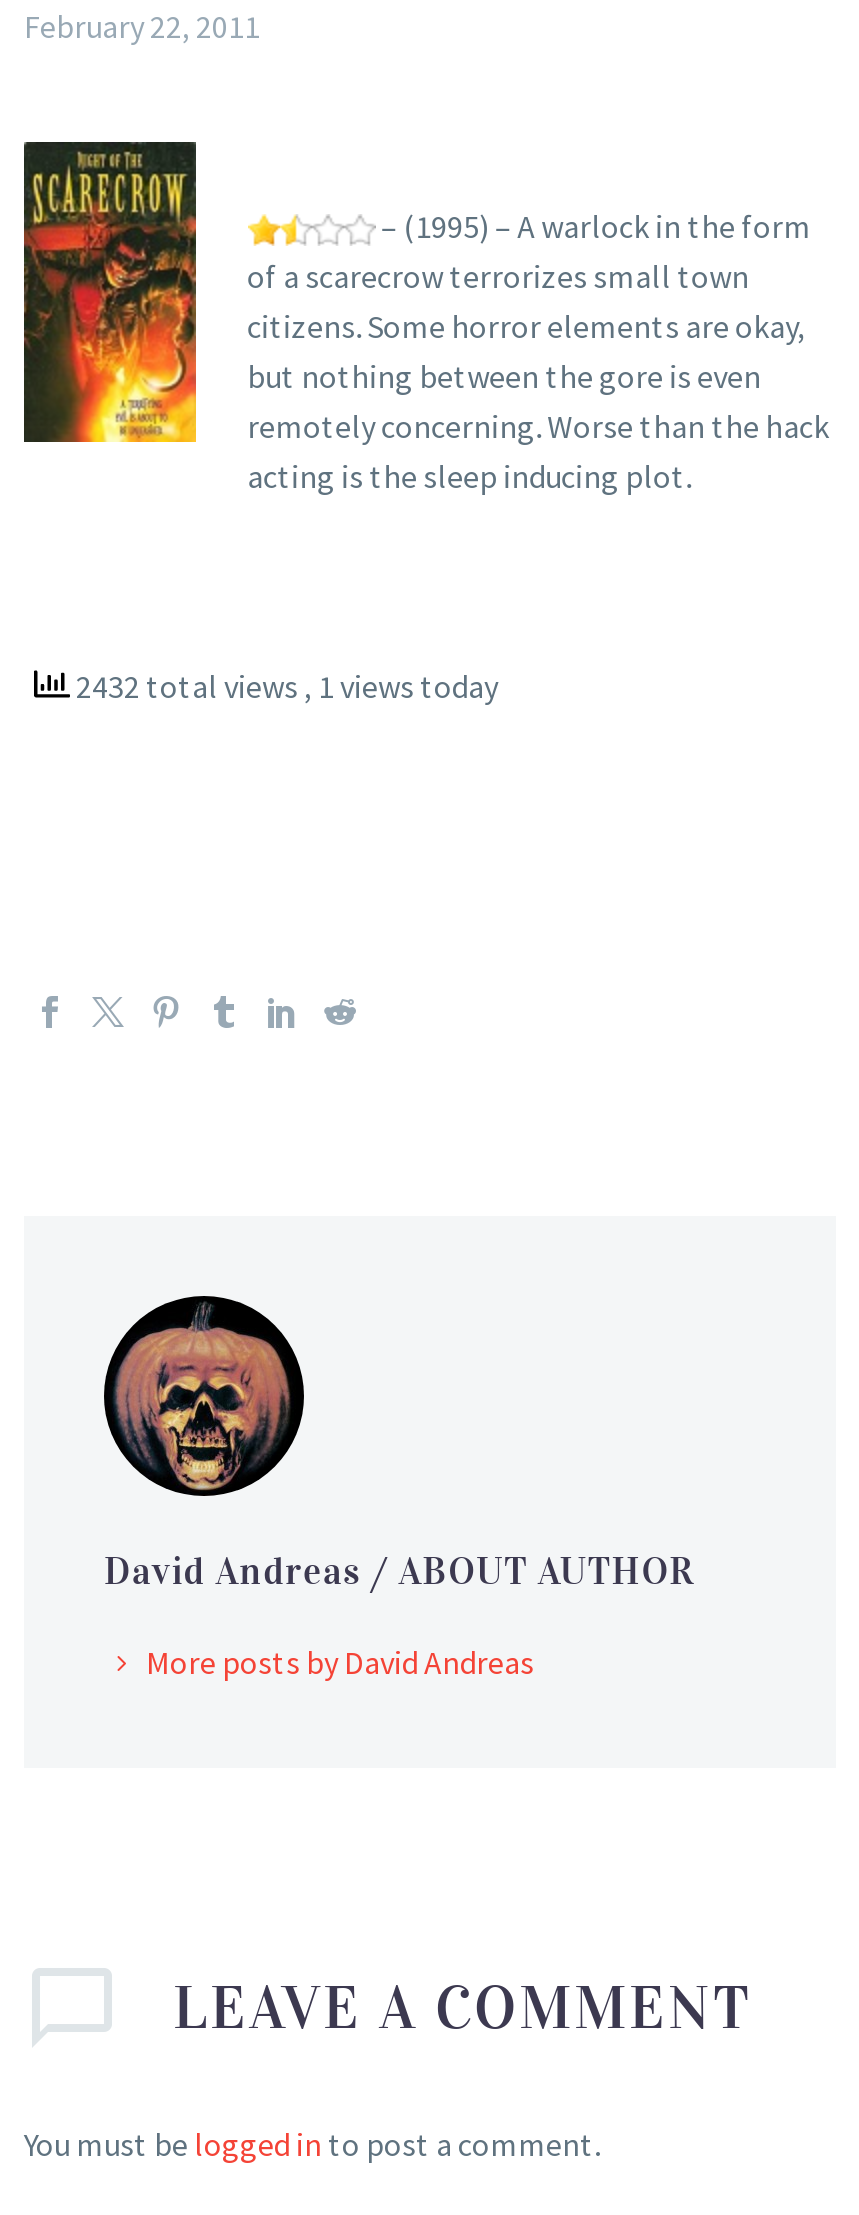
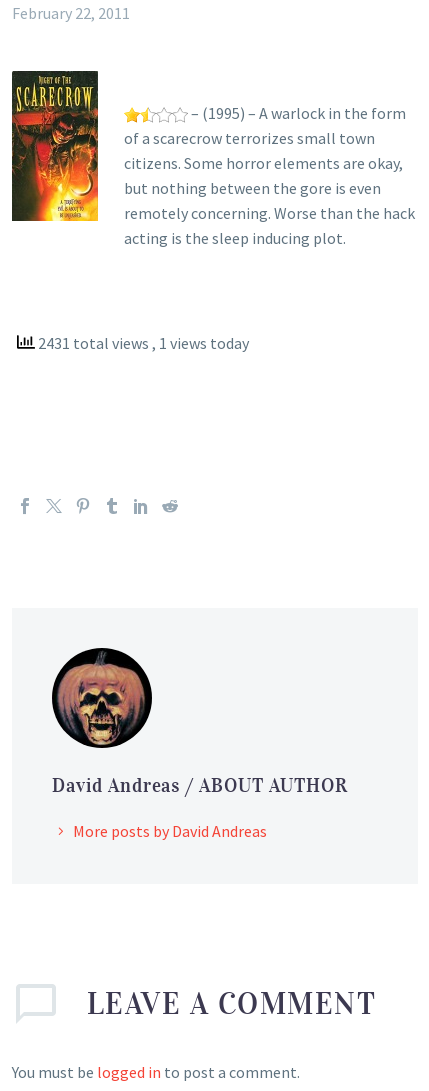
[70,666,498,706] 2432 total views, 1 views today -> [35,333,249,353] 2431 total views, 1 views today

